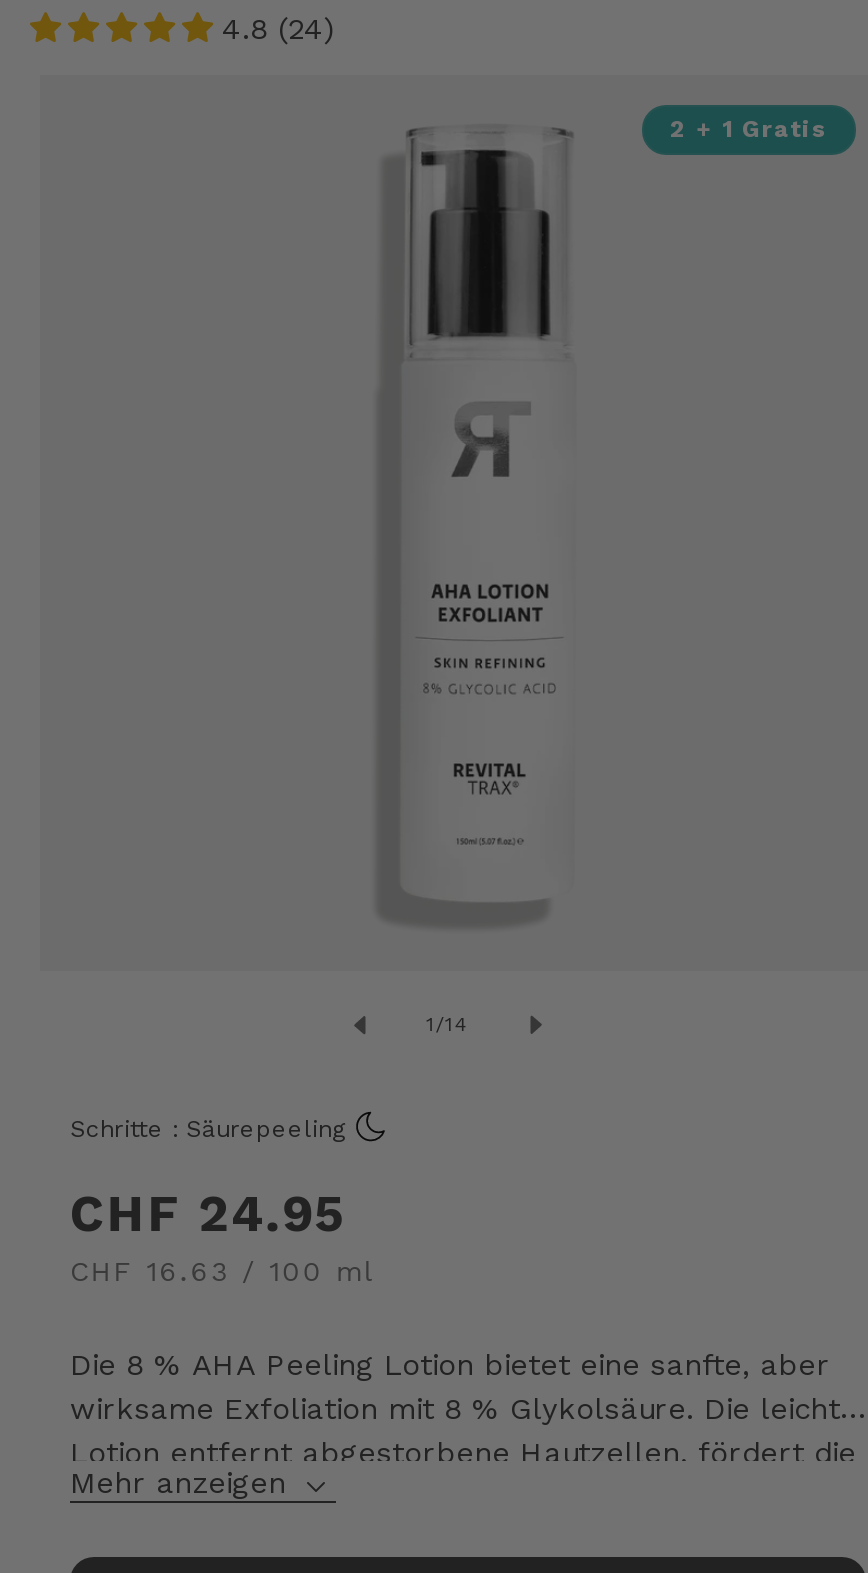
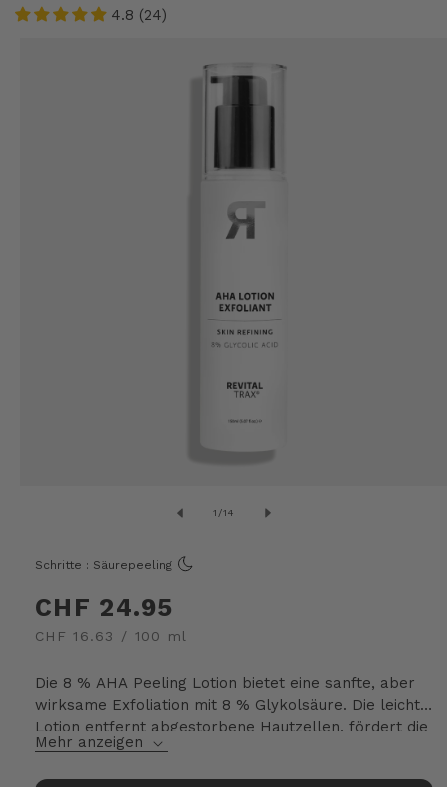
[670,114,828,142] 2 + 1 Gratis -> none

